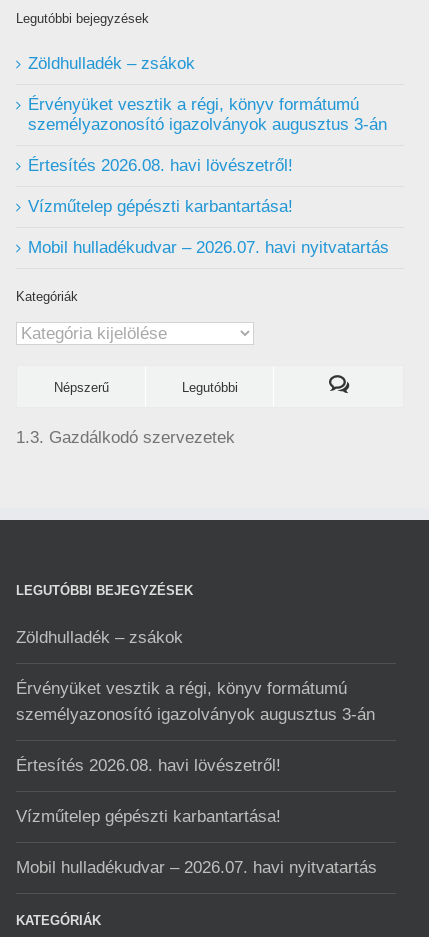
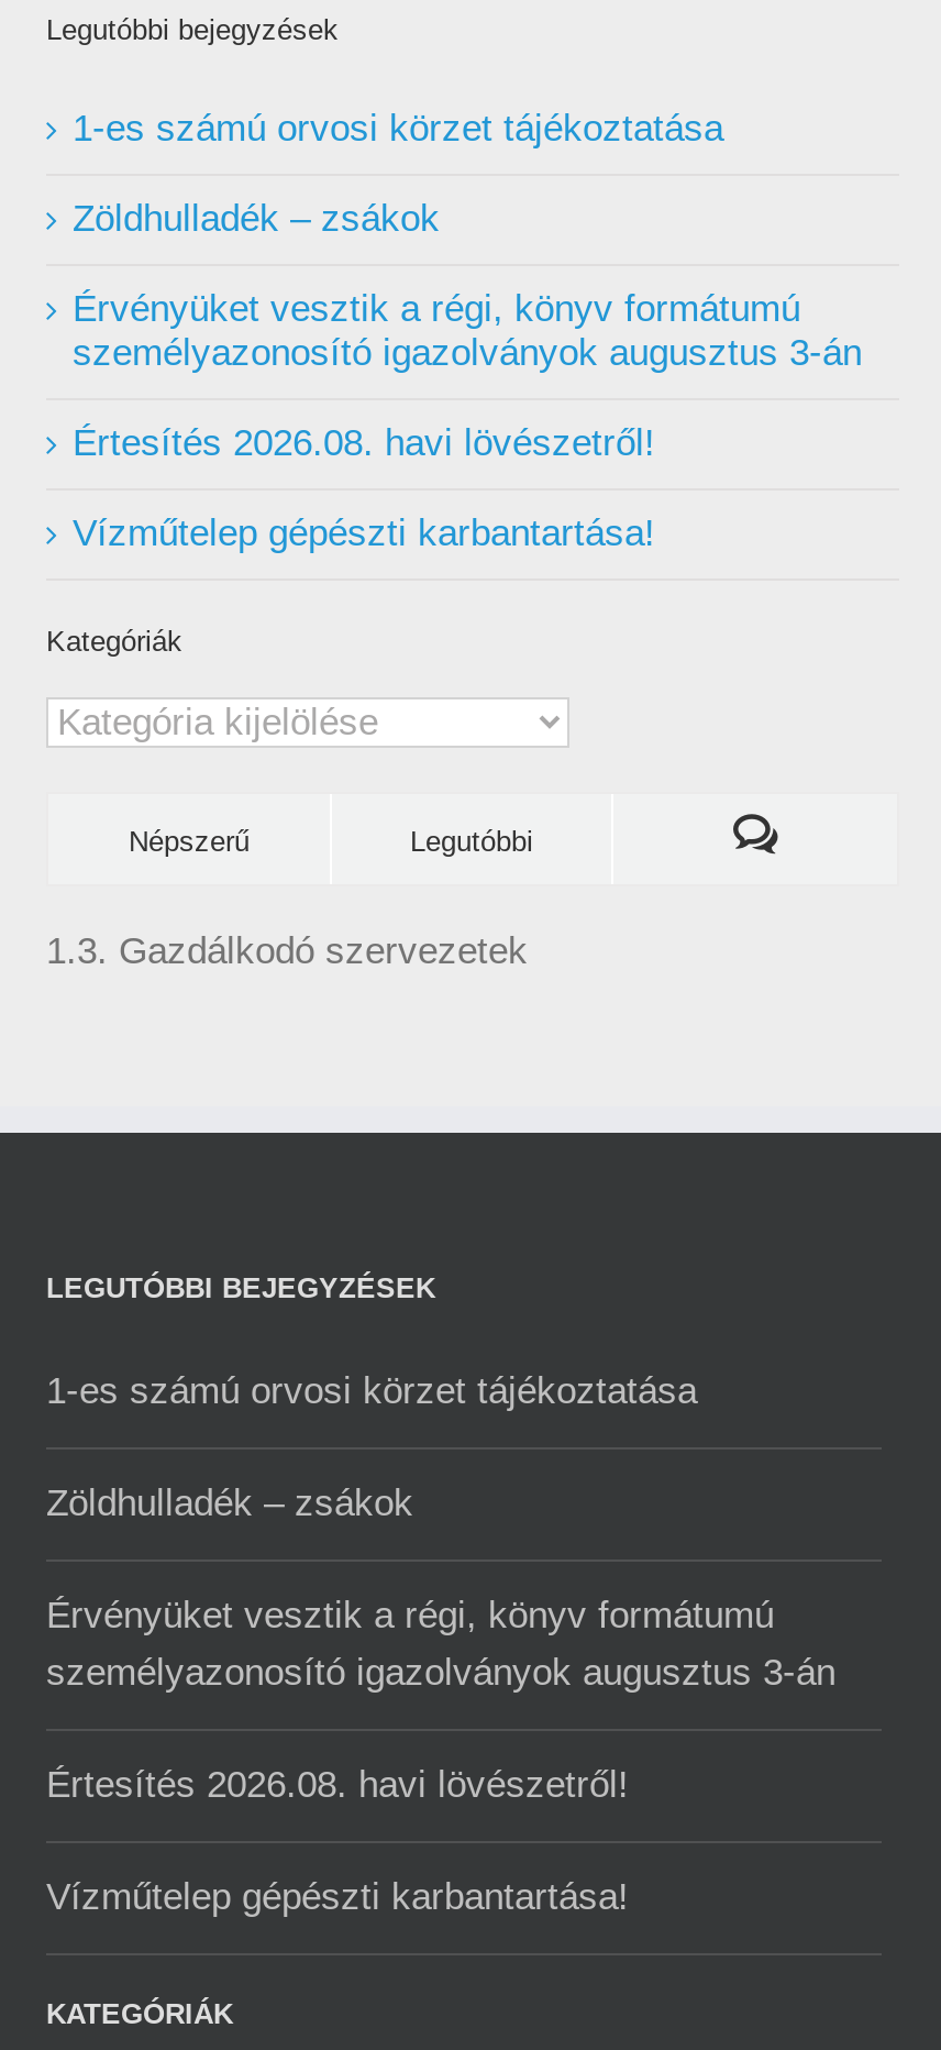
none -> [73,109,723,151] 1-es számú orvosi körzet tájékoztatása
moved [28,54,387,216] -> [73,199,862,555]: Zöldhulladék – zsákok | Érvényüket vesztik a régi, könyv formátumú | személyazonosító igazolványok augusztus 3-án | Értesítés 2026.08. havi lövészetről! | Vízműtelep gépészti karbantartása!
[28,238,389,257] Mobil hulladékudvar – 2026.07. havi nyitvatartás -> none
none -> [46,1371,697,1413] 1-es számú orvosi körzet tájékoztatása
moved [16,628,375,826] -> [46,1484,835,1919]: Zöldhulladék – zsákok | Érvényüket vesztik a régi, könyv formátumú | személyazonosító igazolványok augusztus 3-án | Értesítés 2026.08. havi lövészetről! | Vízműtelep gépészti karbantartása!
[16,858,377,877] Mobil hulladékudvar – 2026.07. havi nyitvatartás -> none

